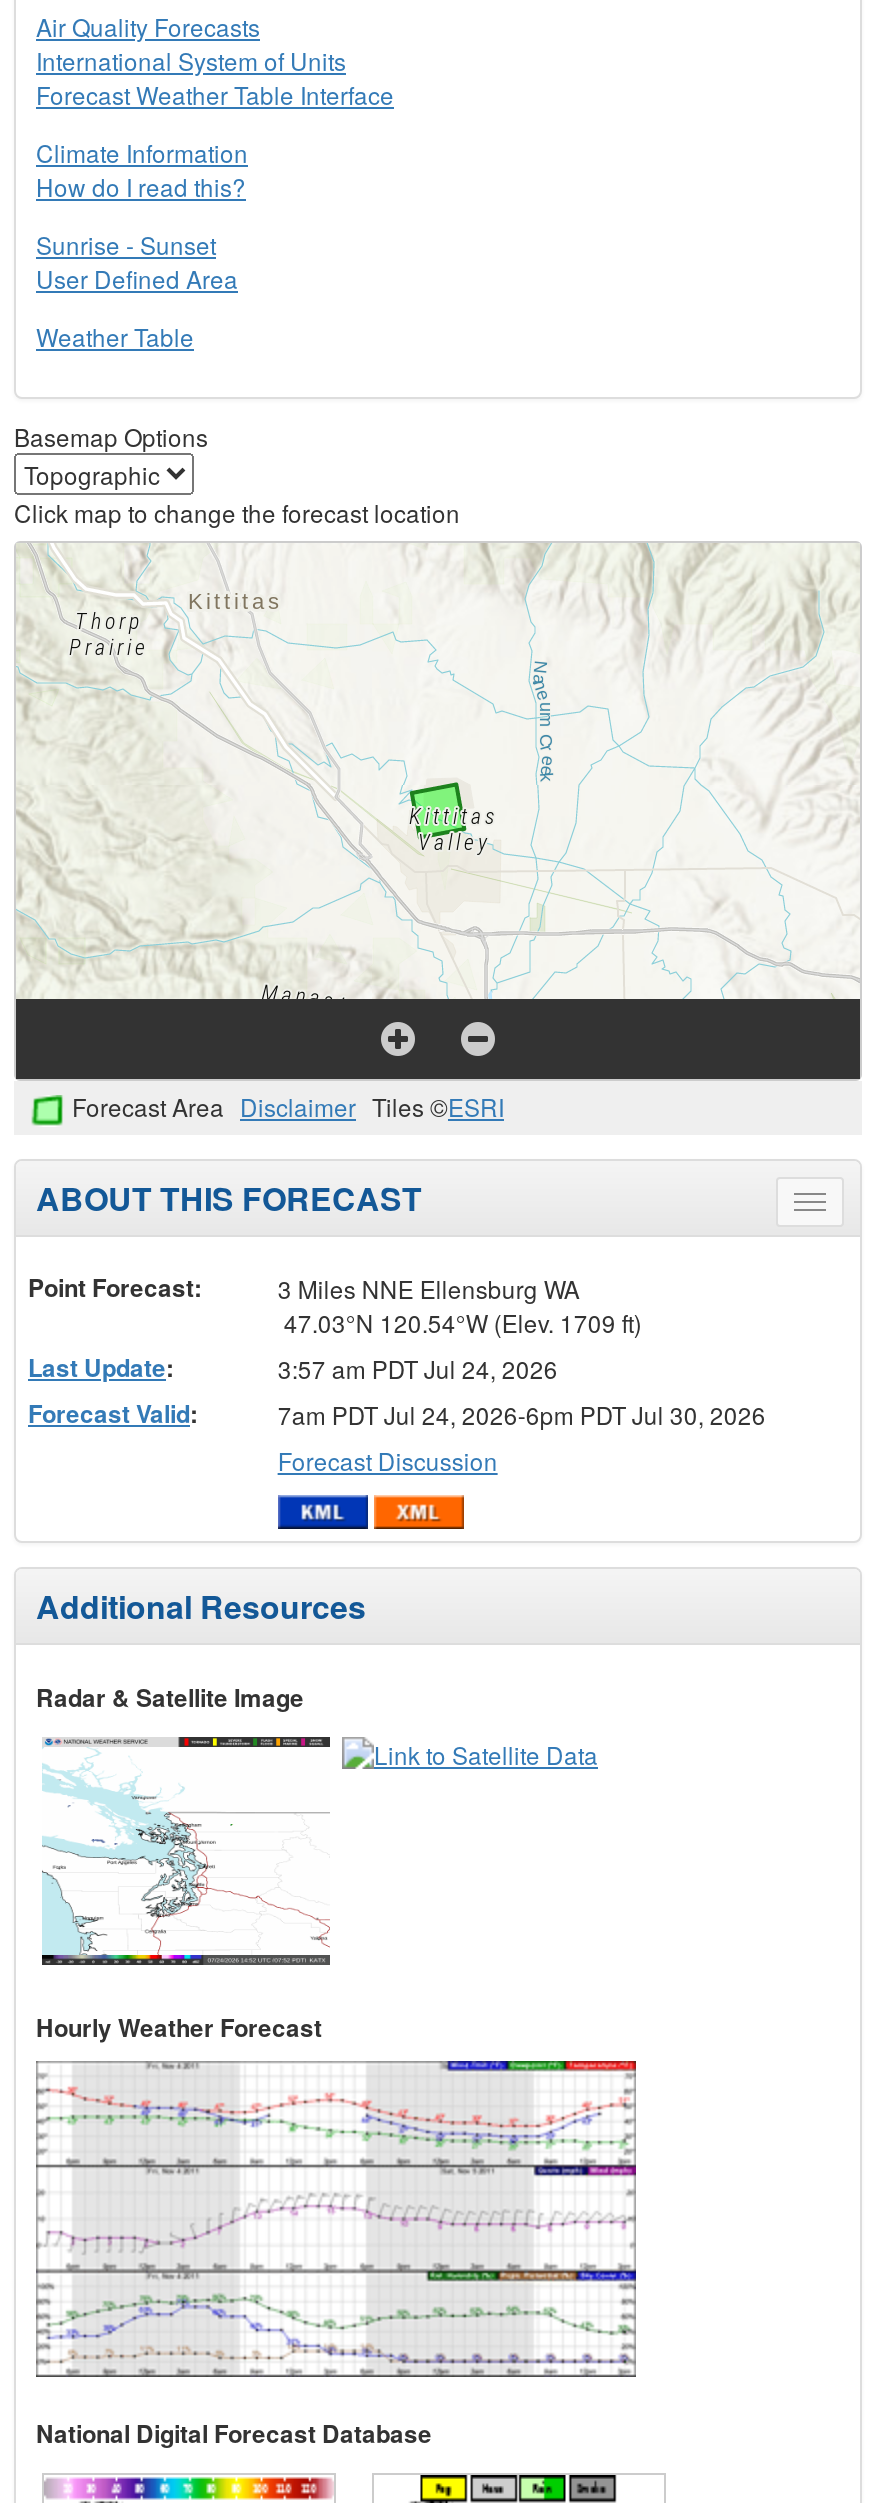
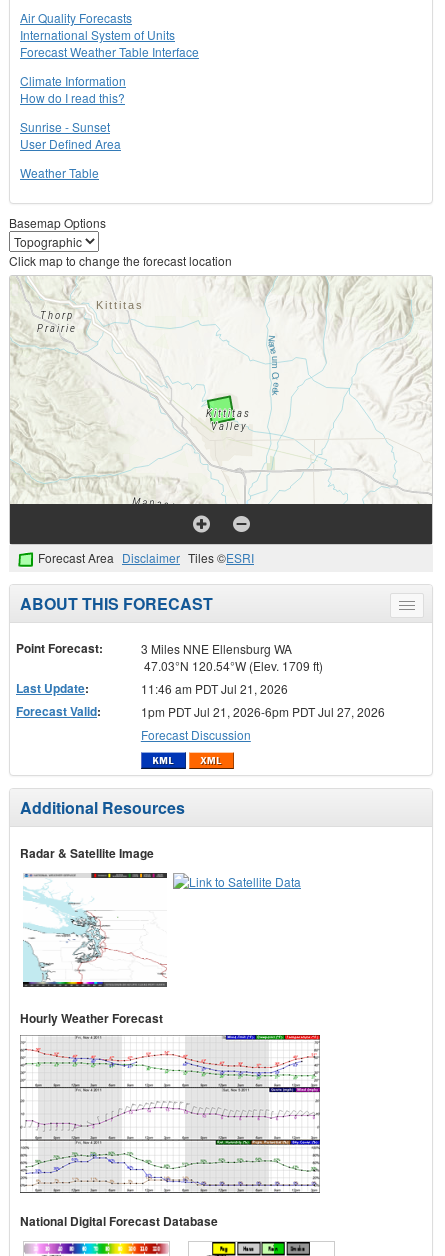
[278,1352,558,1386] 3:57 am PDT Jul 24, 2026 -> [141,680,288,697] 11:46 am PDT Jul 21, 2026
[278,1398,766,1432] 7am PDT Jul 24, 2026-6pm PDT Jul 30, 2026 -> [141,703,385,720] 1pm PDT Jul 21, 2026-6pm PDT Jul 27, 2026

